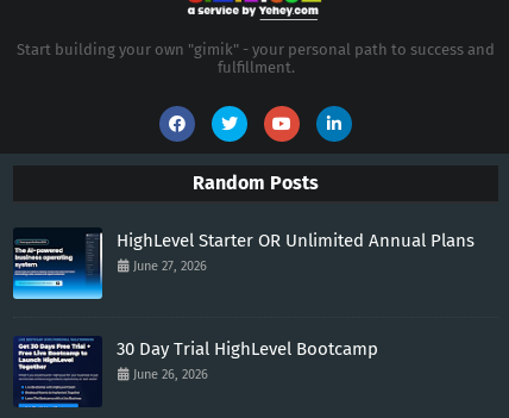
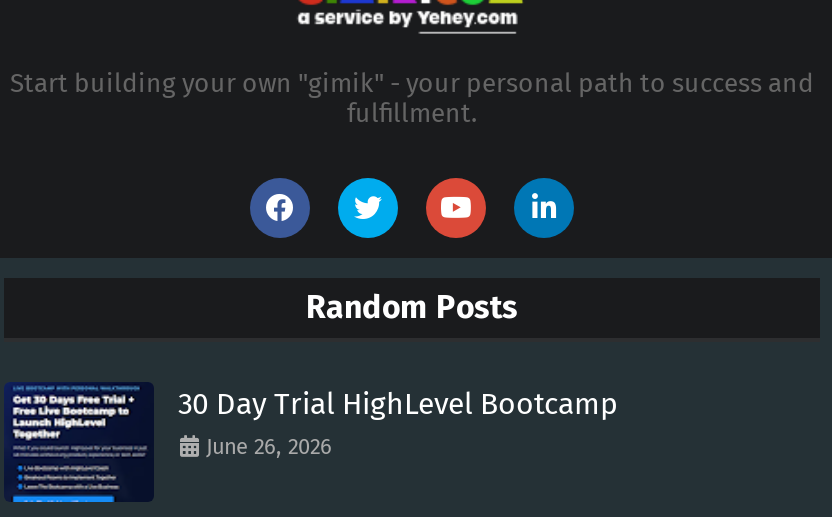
[12,229,475,300] [image] | HighLevel Starter OR Unlimited Annual Plans | June 27, 2026 -> none

